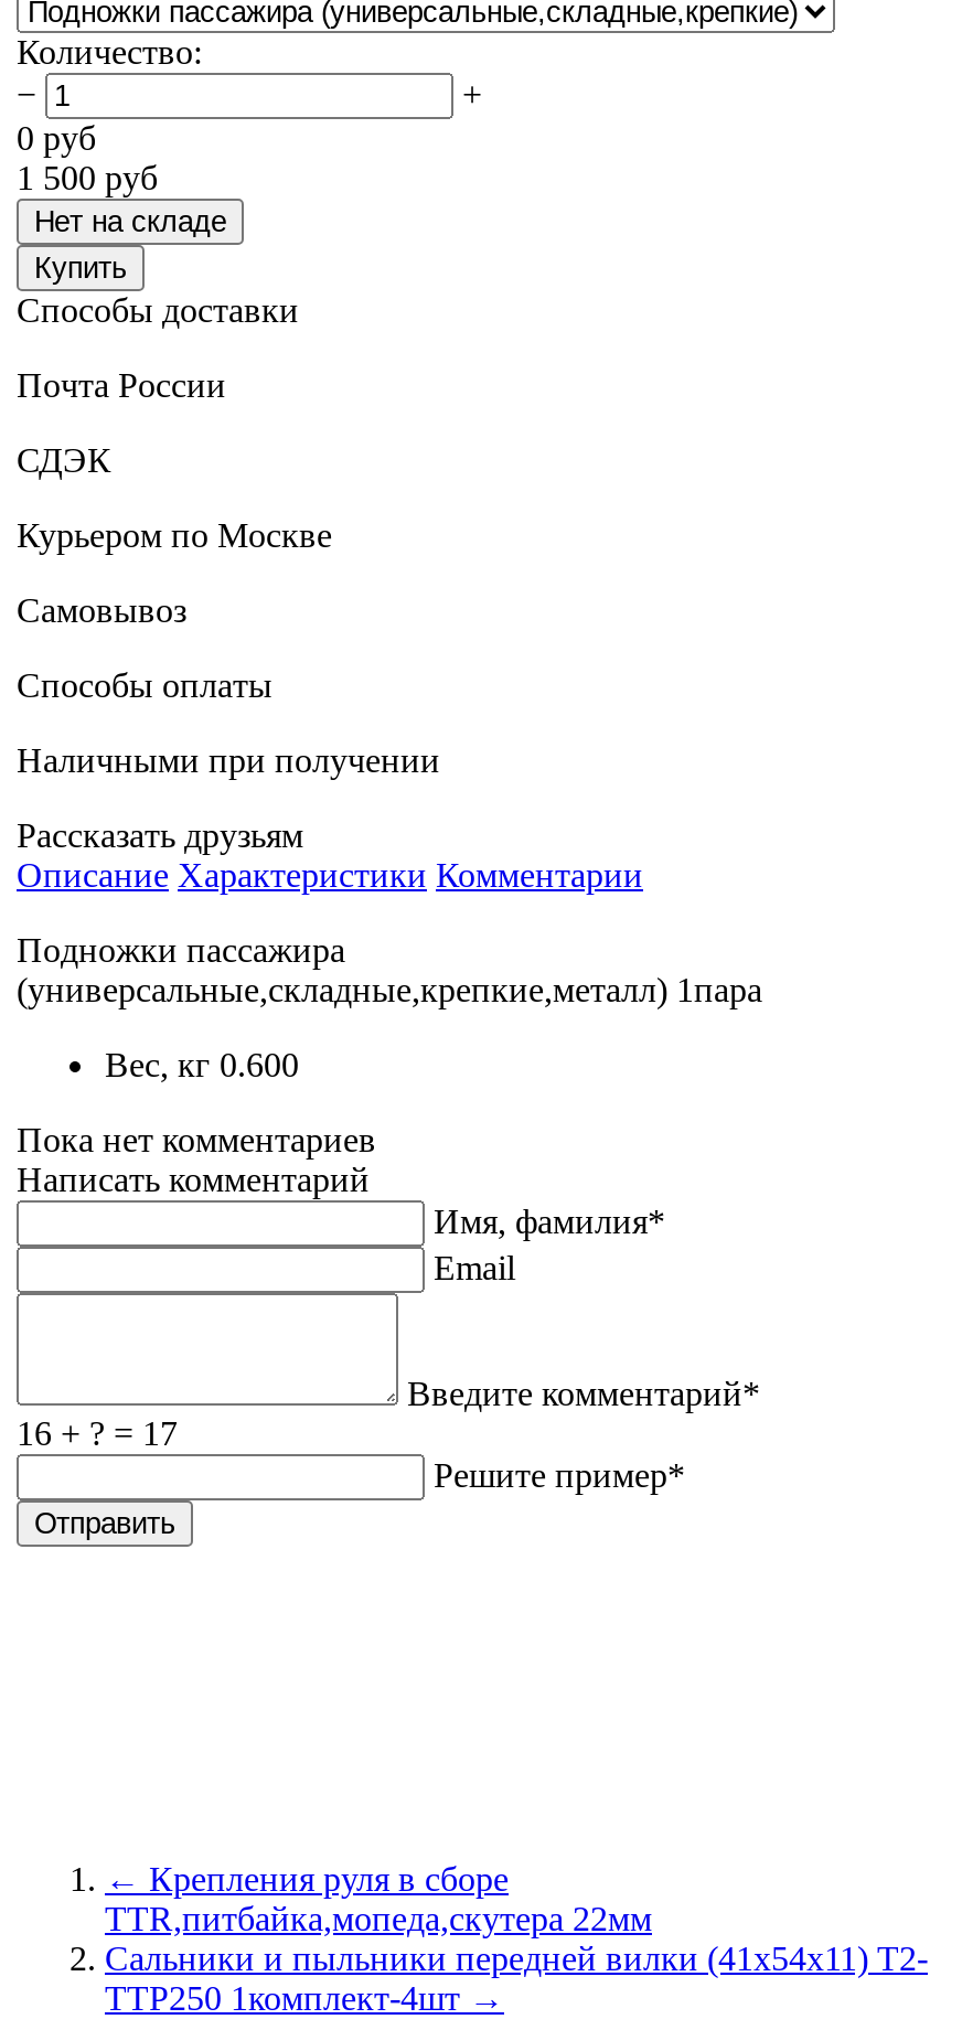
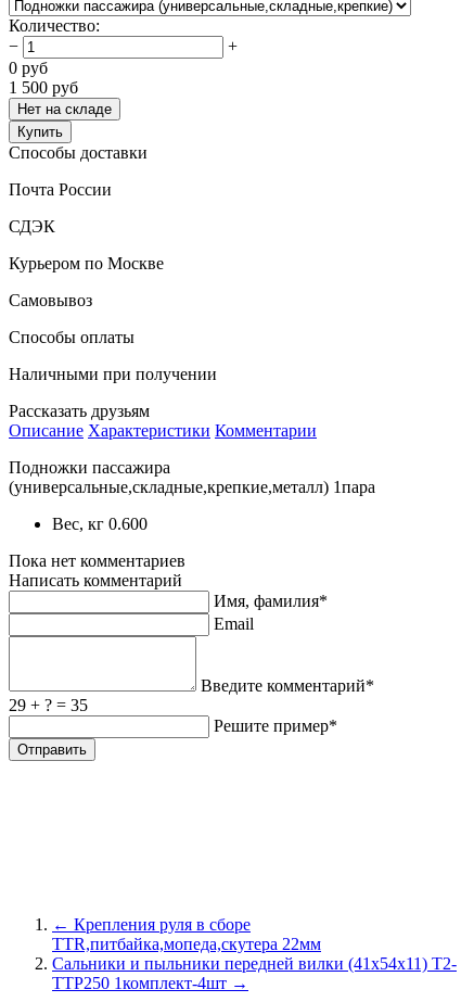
[17,1414,178,1452] 16 + ? = 17 -> [9,696,88,714] 29 + ? = 35

